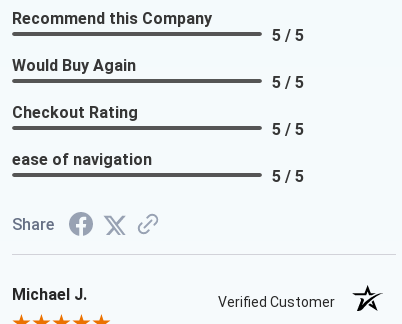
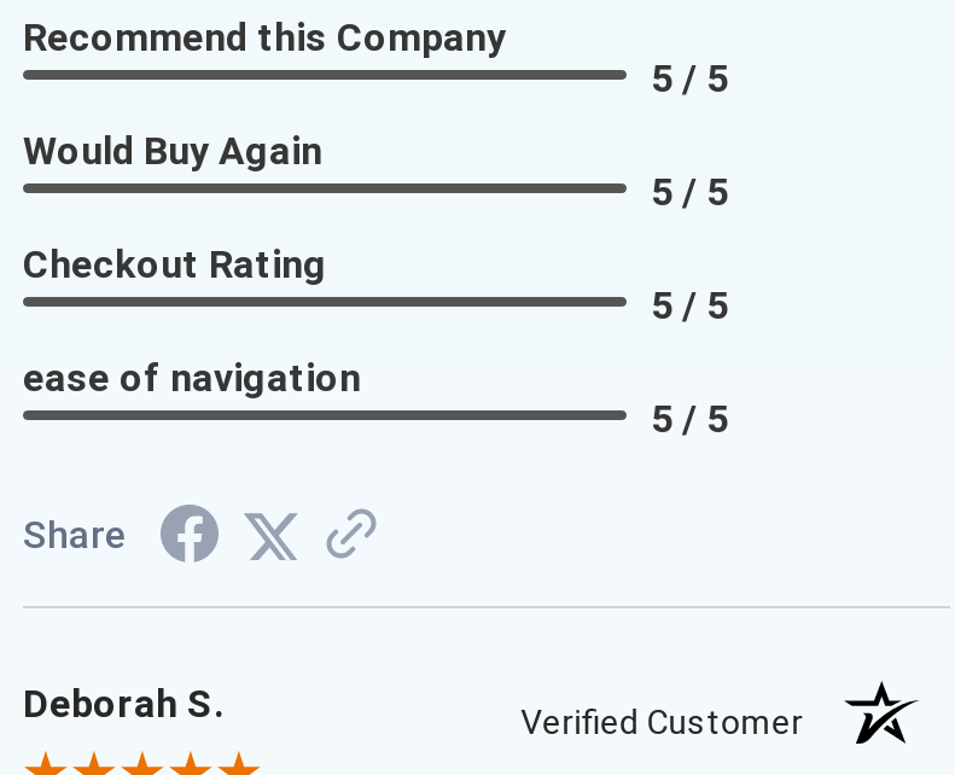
[12,285,87,304] Michael J. -> [23,680,223,726] Deborah S.

